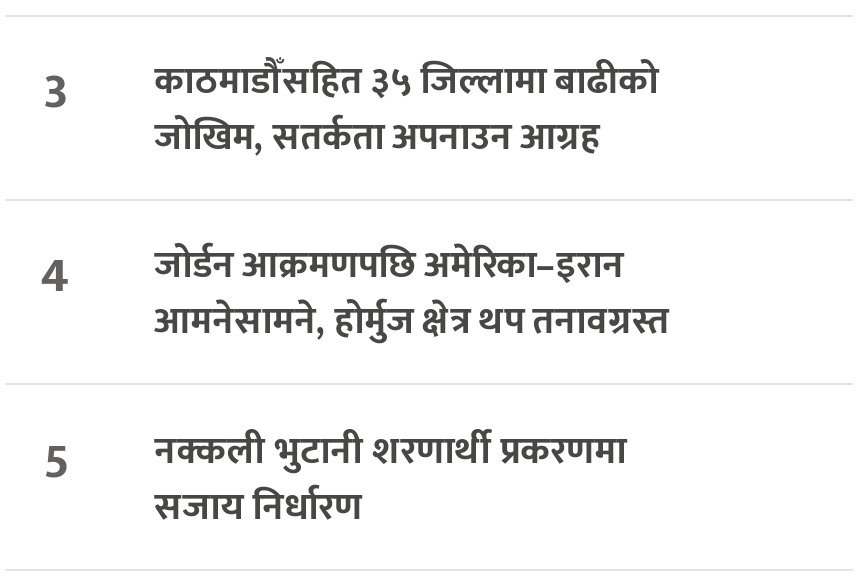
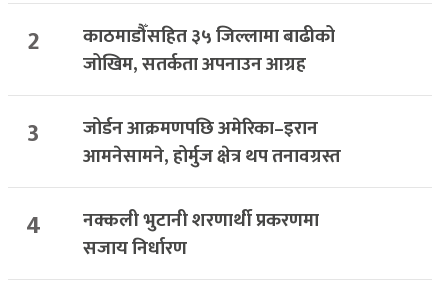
[44,51,658,133] 3 काठमाडौँसहित ३५ जिल्लामा बाढीको -> [27,21,335,62] 2 काठमाडौँसहित ३५ जिल्लामा बाढीको
[41,235,624,317] 4 जोर्डन आक्रमणपछि अमेरिका–इरान -> [27,113,318,154] 3 जोर्डन आक्रमणपछि अमेरिका–इरान
[43,420,626,502] 5 नक्कली भुटानी शरणार्थी प्रकरणमा -> [26,205,319,246] 4 नक्कली भुटानी शरणार्थी प्रकरणमा

